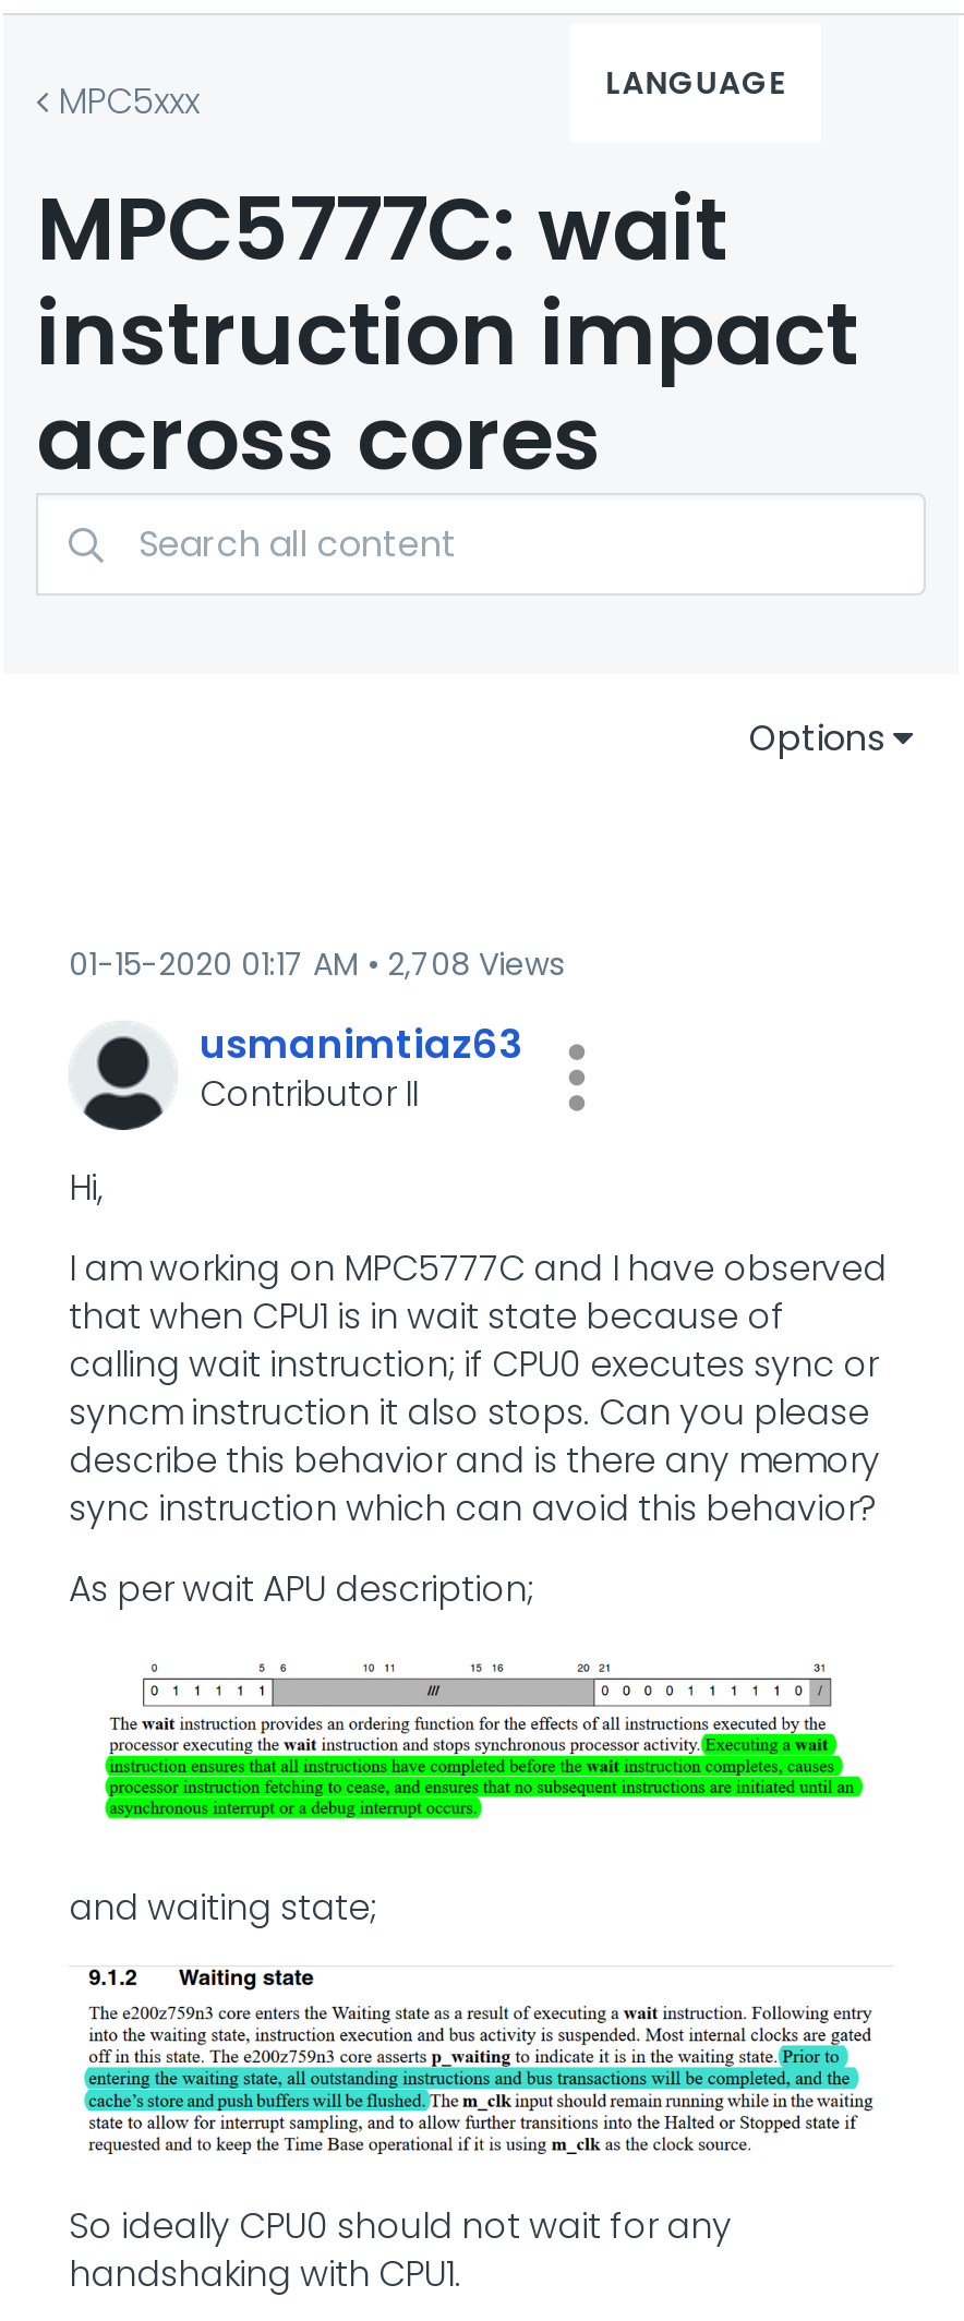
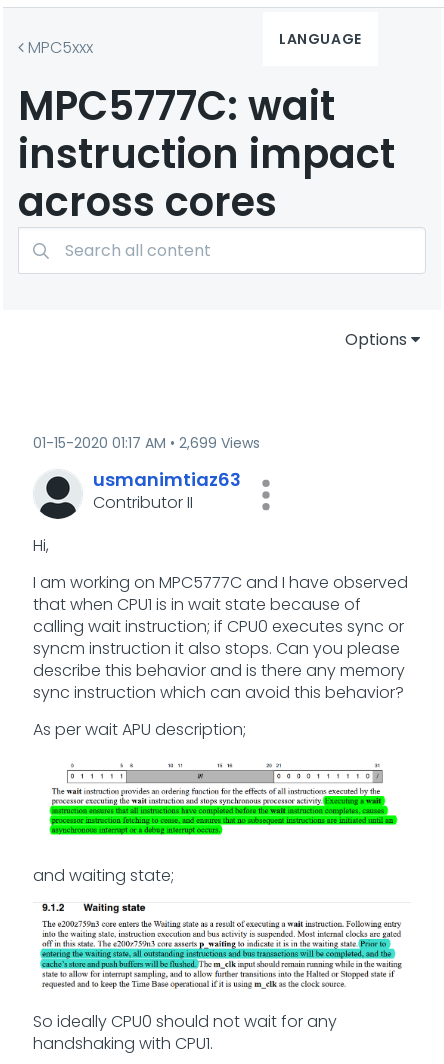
[69,942,564,986] 01-15-2020 01:17 AM 2,708 Views -> [33,433,260,453] 01-15-2020 01:17 AM 2,699 Views

